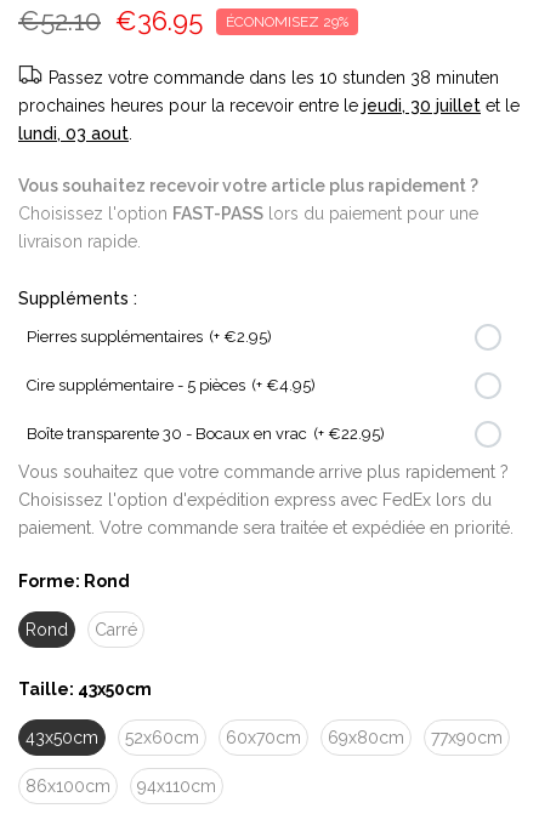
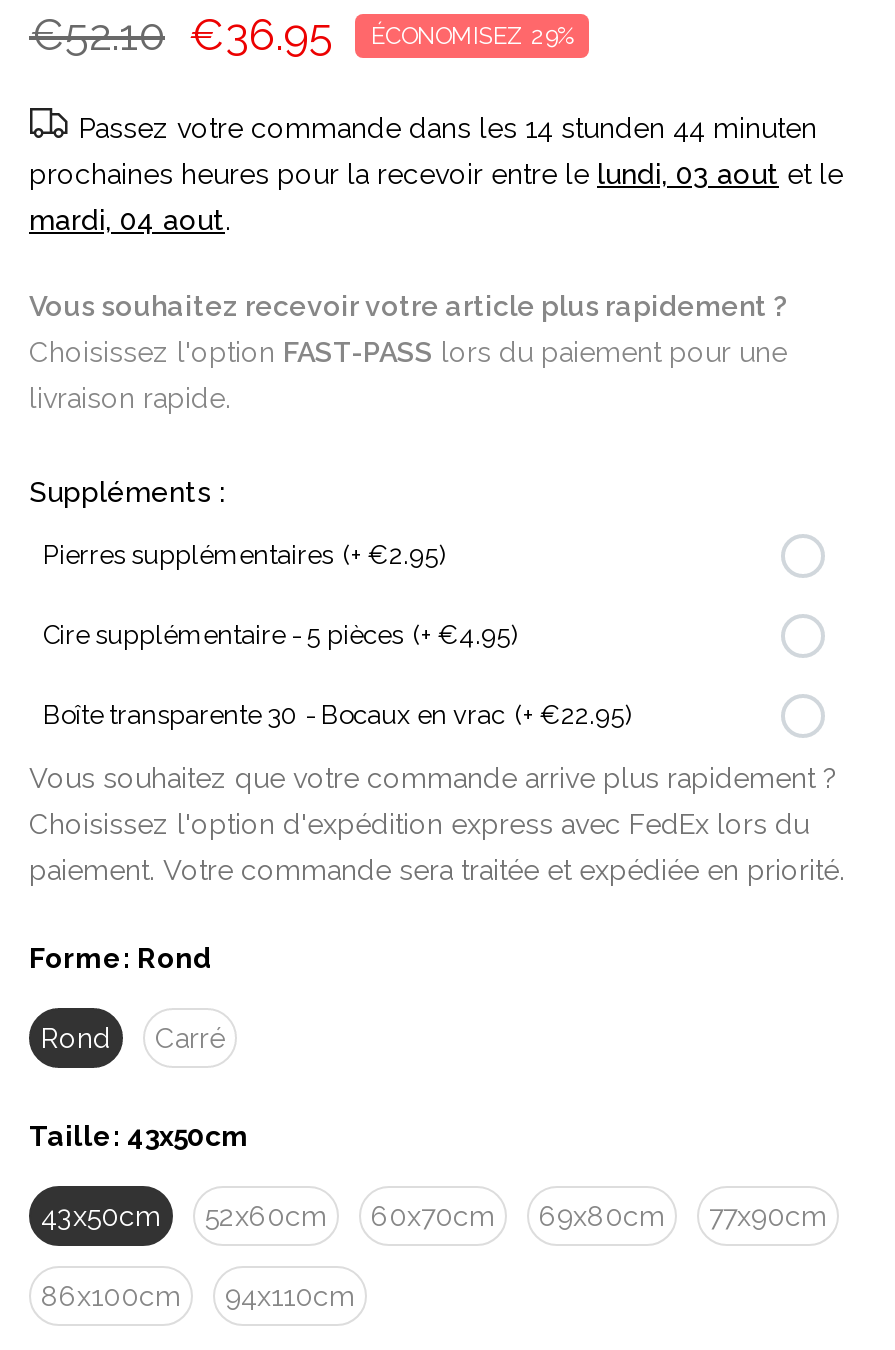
[49,68,499,87] Passez votre commande dans les 10 stunden 38 minuten -> [79,112,817,144] Passez votre commande dans les 14 stunden 44 minuten
[18,96,520,115] prochaines heures pour la recevoir entre le jeudi, 30 juillet et le -> [29,158,843,190] prochaines heures pour la recevoir entre le lundi, 03 aout et le
[18,124,132,143] lundi, 03 aout. -> [29,204,231,236] mardi, 04 aout.

